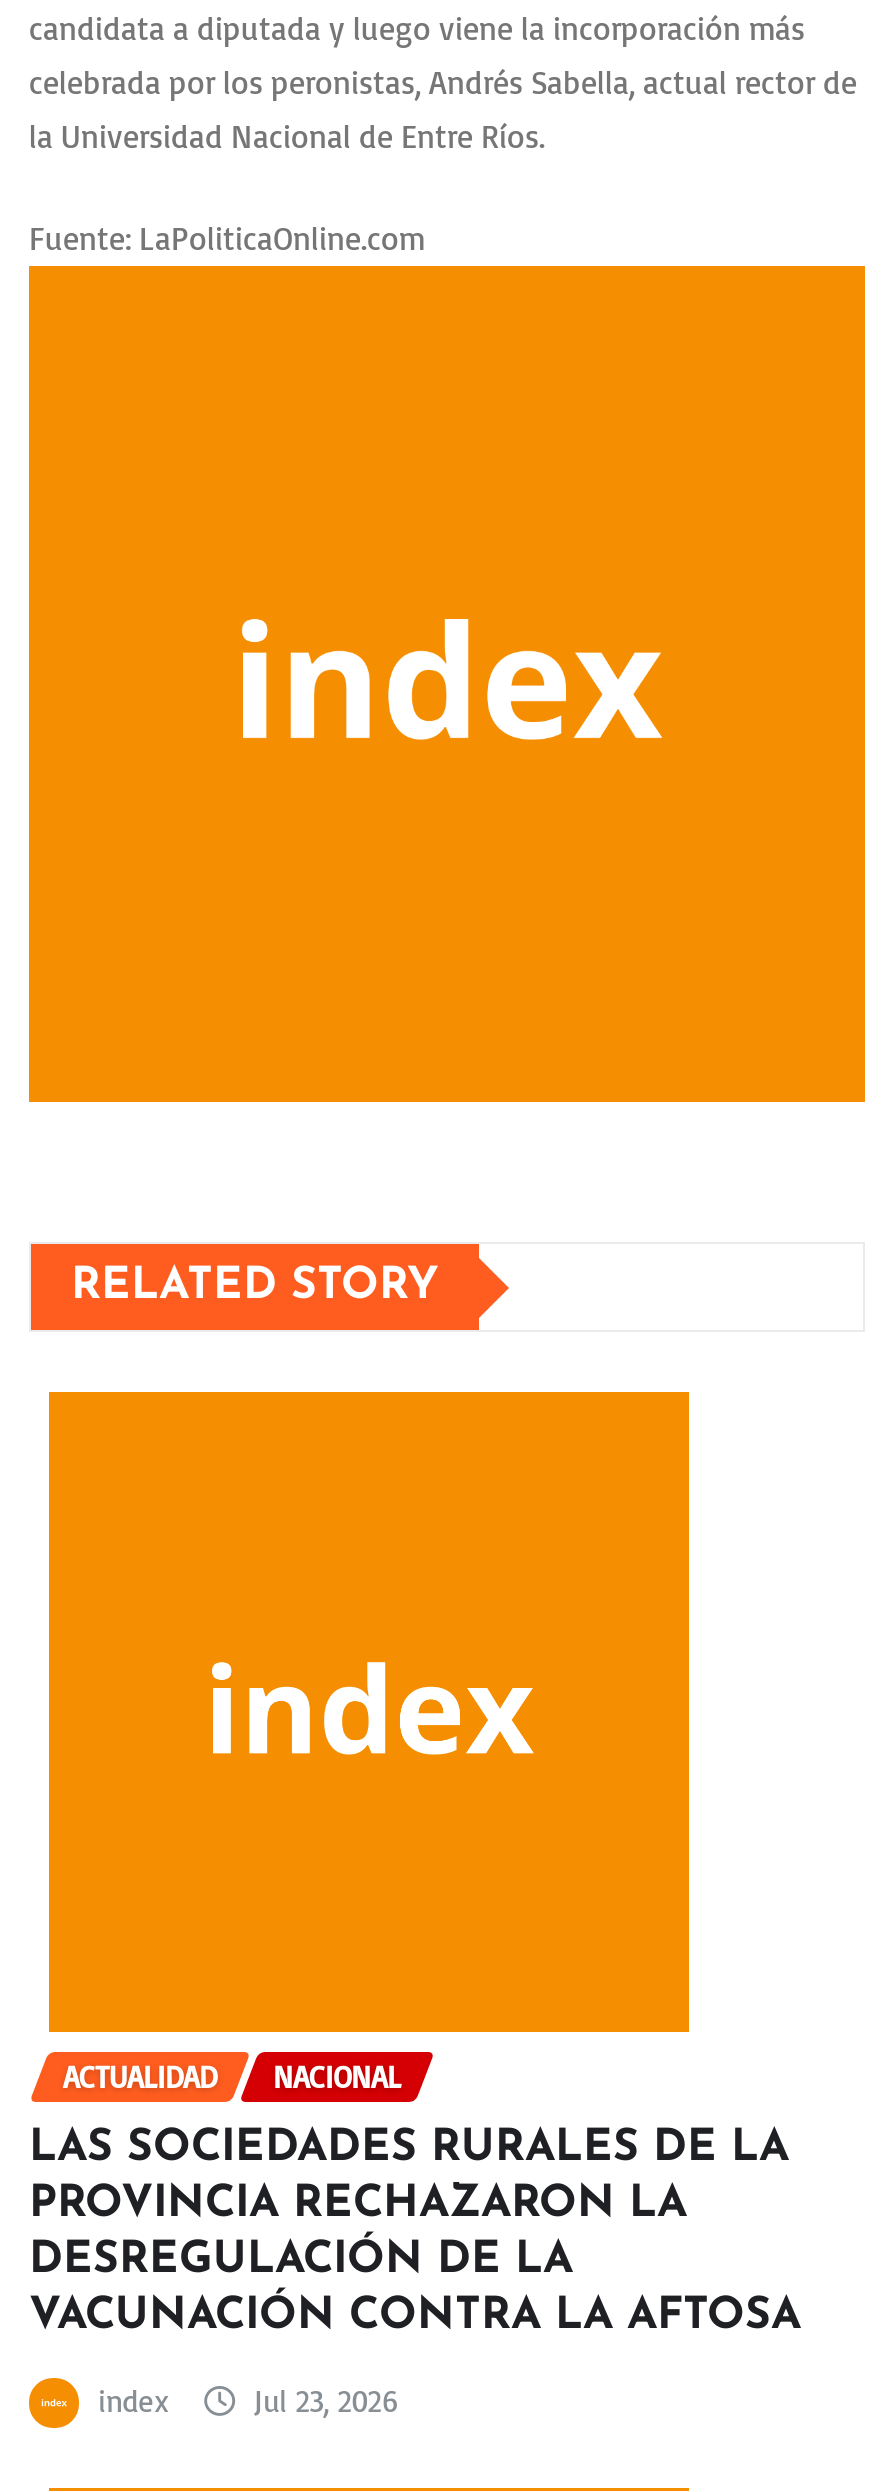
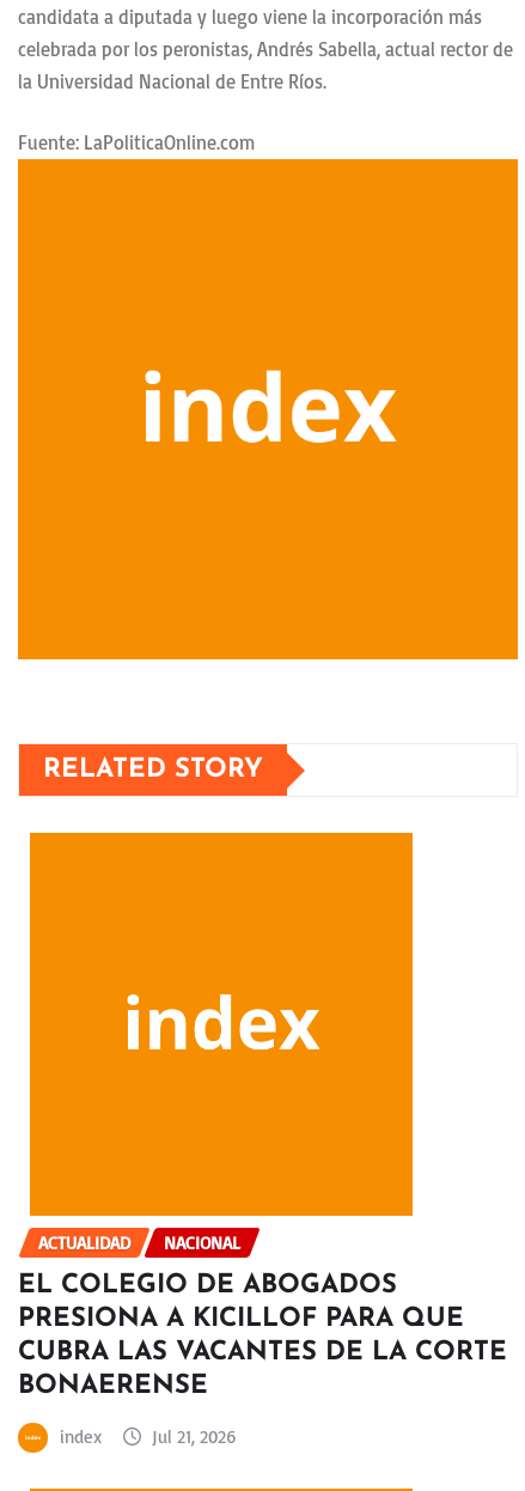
[29,2126,801,2340] LAS SOCIEDADES RURALES DE LA | PROVINCIA RECHAZARON LA | DESREGULACIÓN DE LA | VACUNACIÓN CONTRA LA AFTOSA -> [18,1272,507,1400] EL COLEGIO DE ABOGADOS | PRESIONA A KICILLOF PARA QUE | CUBRA LAS VACANTES DE LA CORTE | BONAERENSE
[253,2382,399,2420] Jul 23, 2026 -> [152,1425,237,1448] Jul 21, 2026

